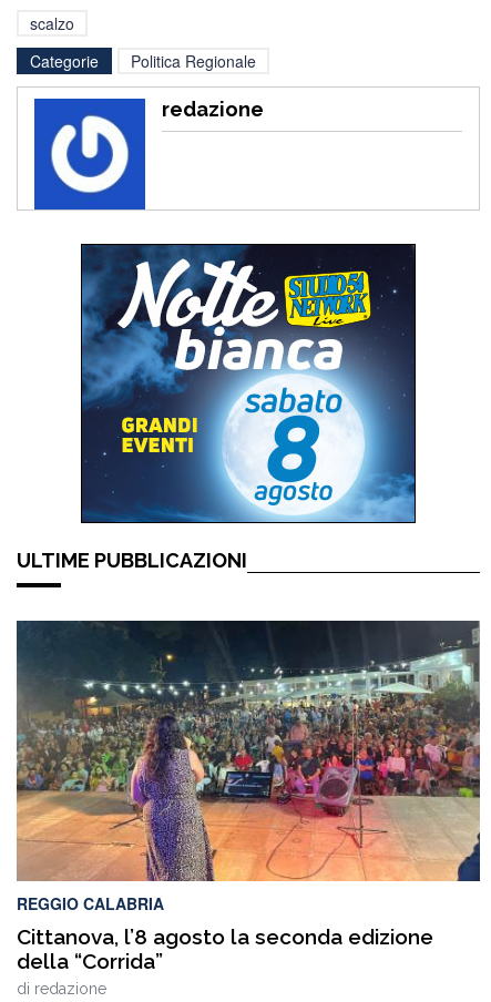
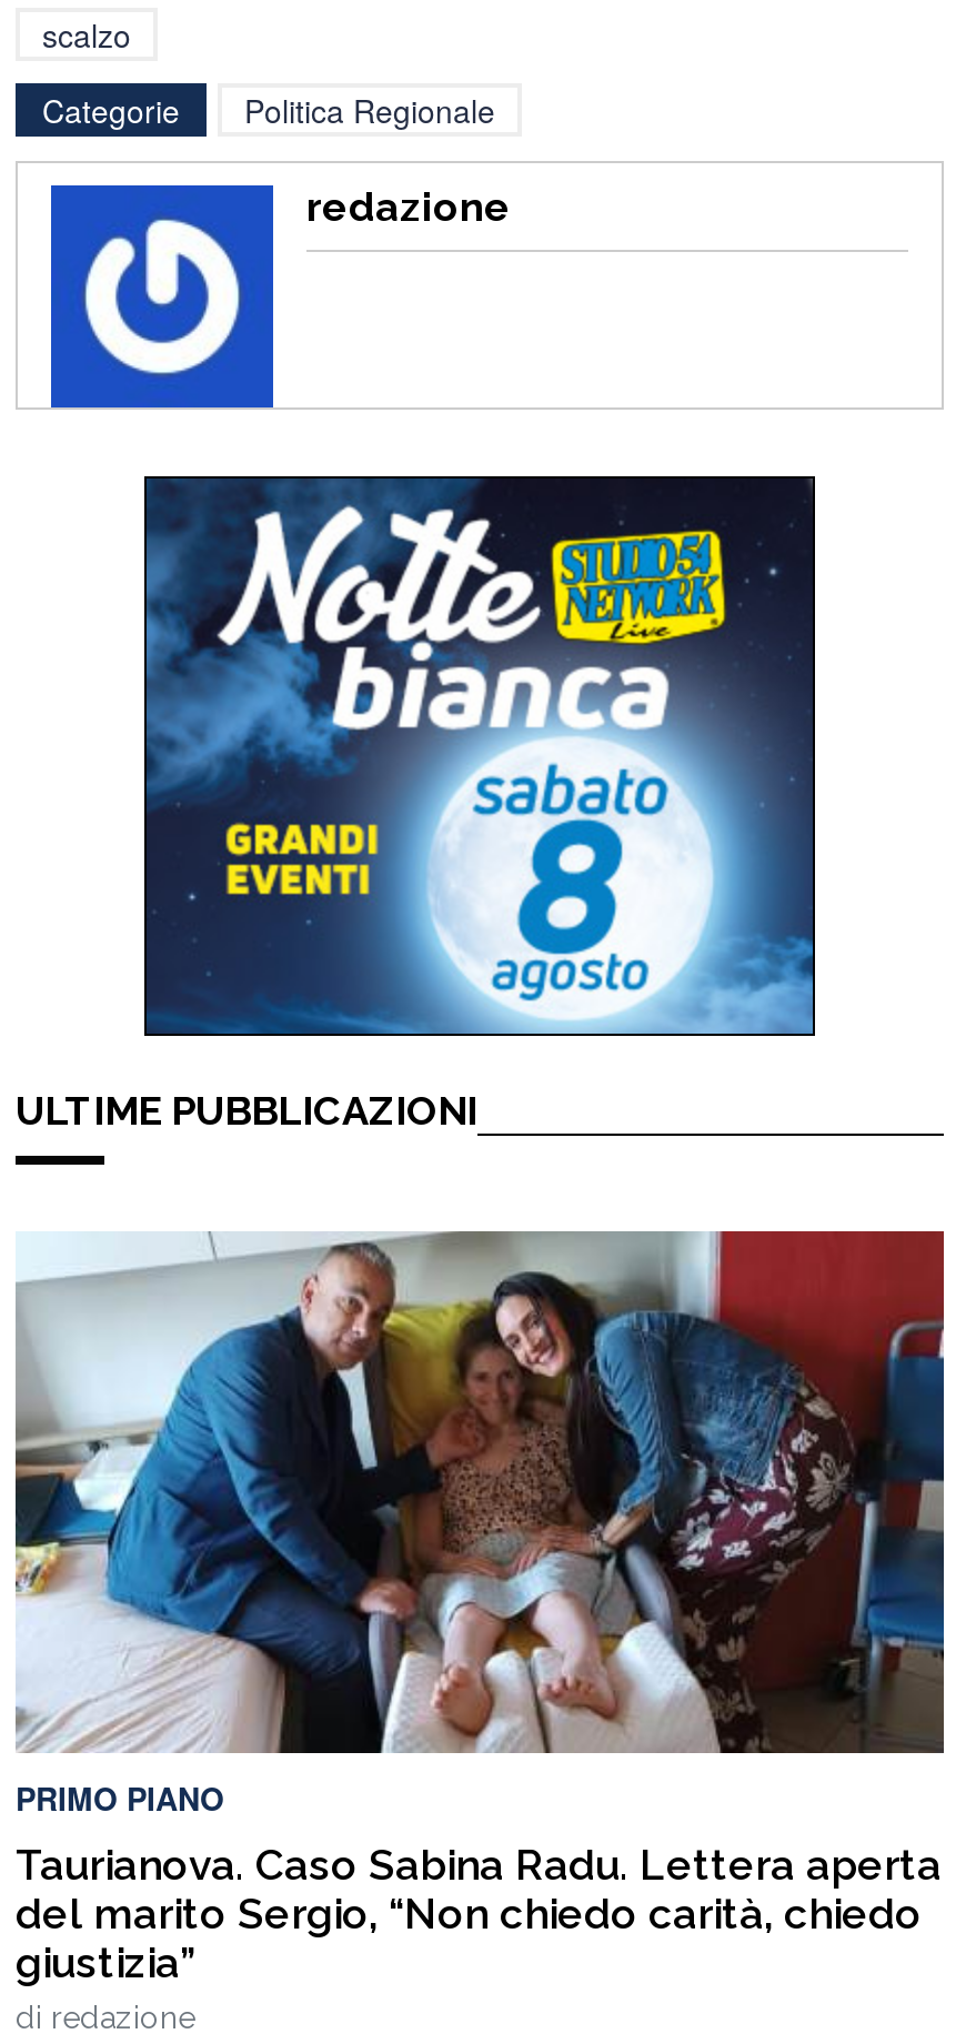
[16,620,481,974] [image] | REGGIO CALABRIA | Cittanova, l’8 agosto la seconda edizione | della “Corrida” -> [16,1229,946,1987] [image] | PRIMO PIANO | Taurianova. Caso Sabina Radu. Lettera aperta | del marito Sergio, “Non chiedo carità, chiedo | giustizia”

